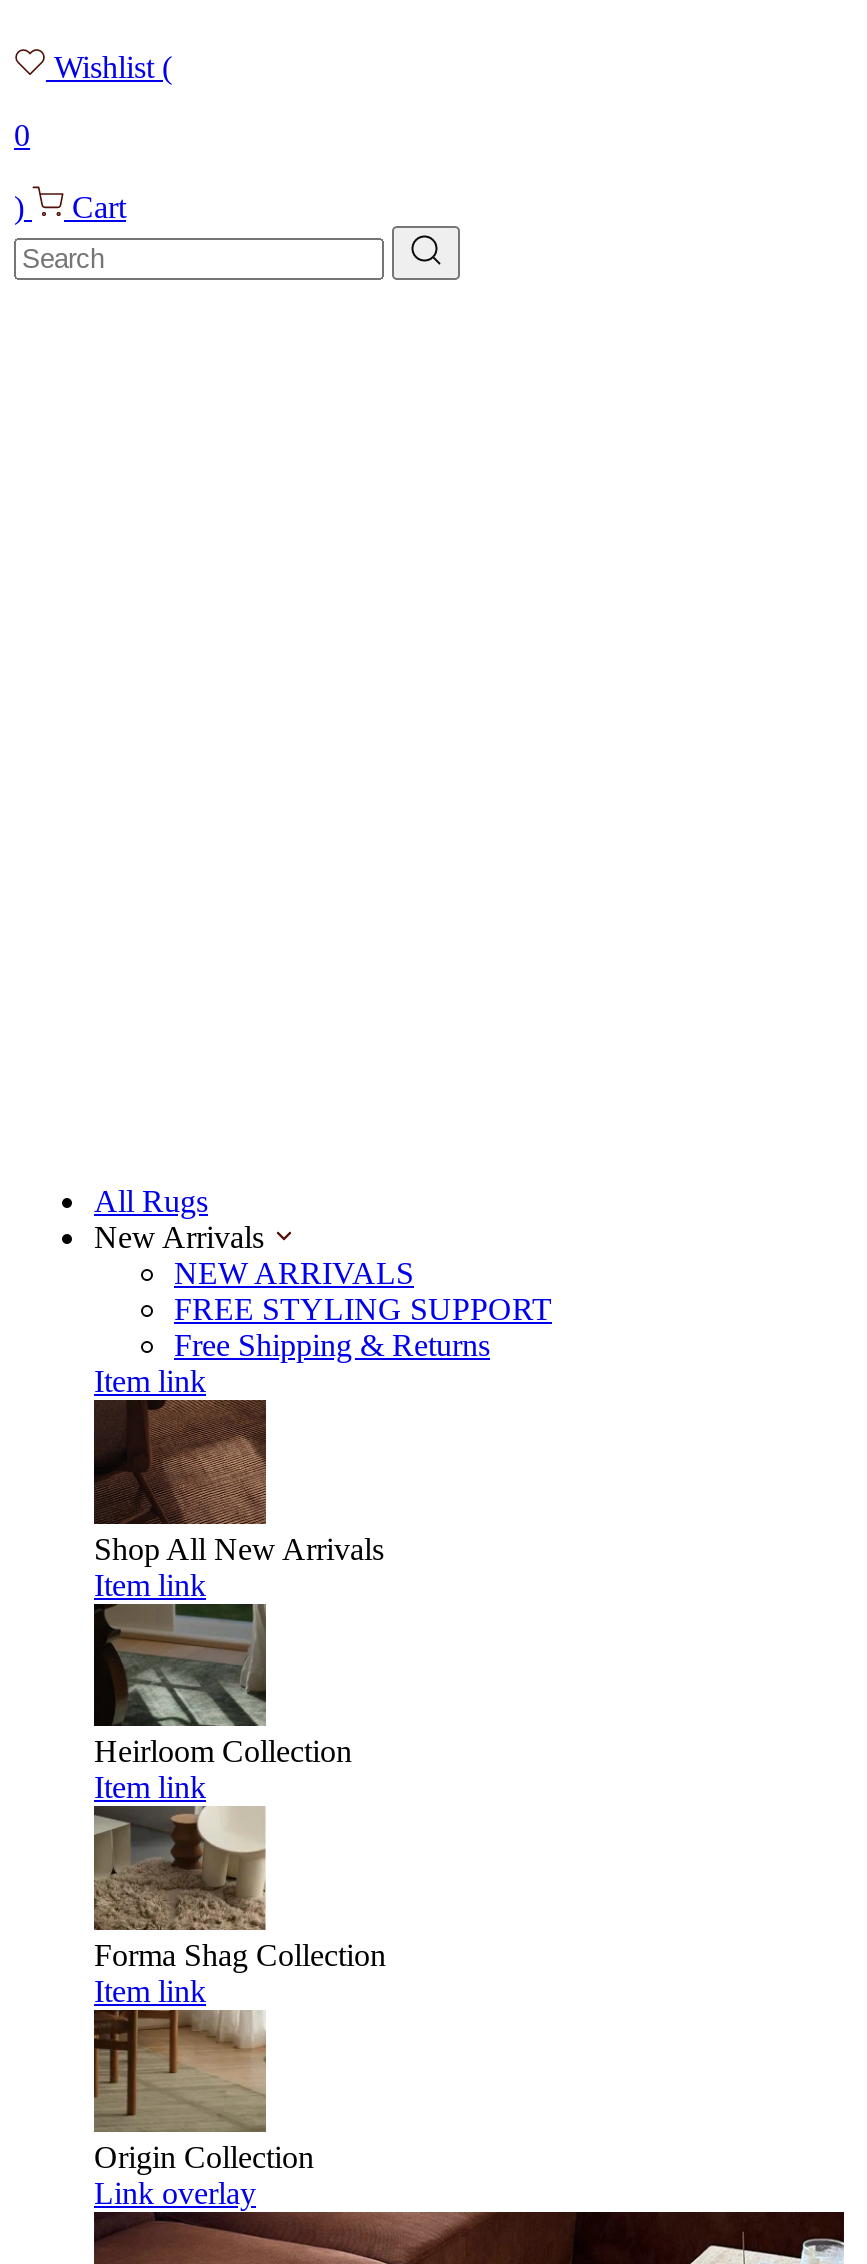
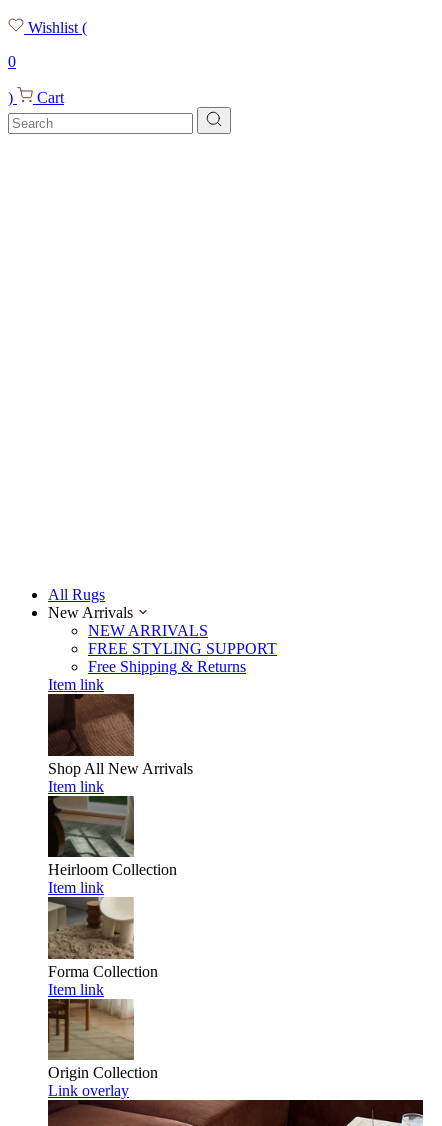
[94,1938,386,1972] Forma Shag Collection -> [48,963,158,980] Forma Collection

